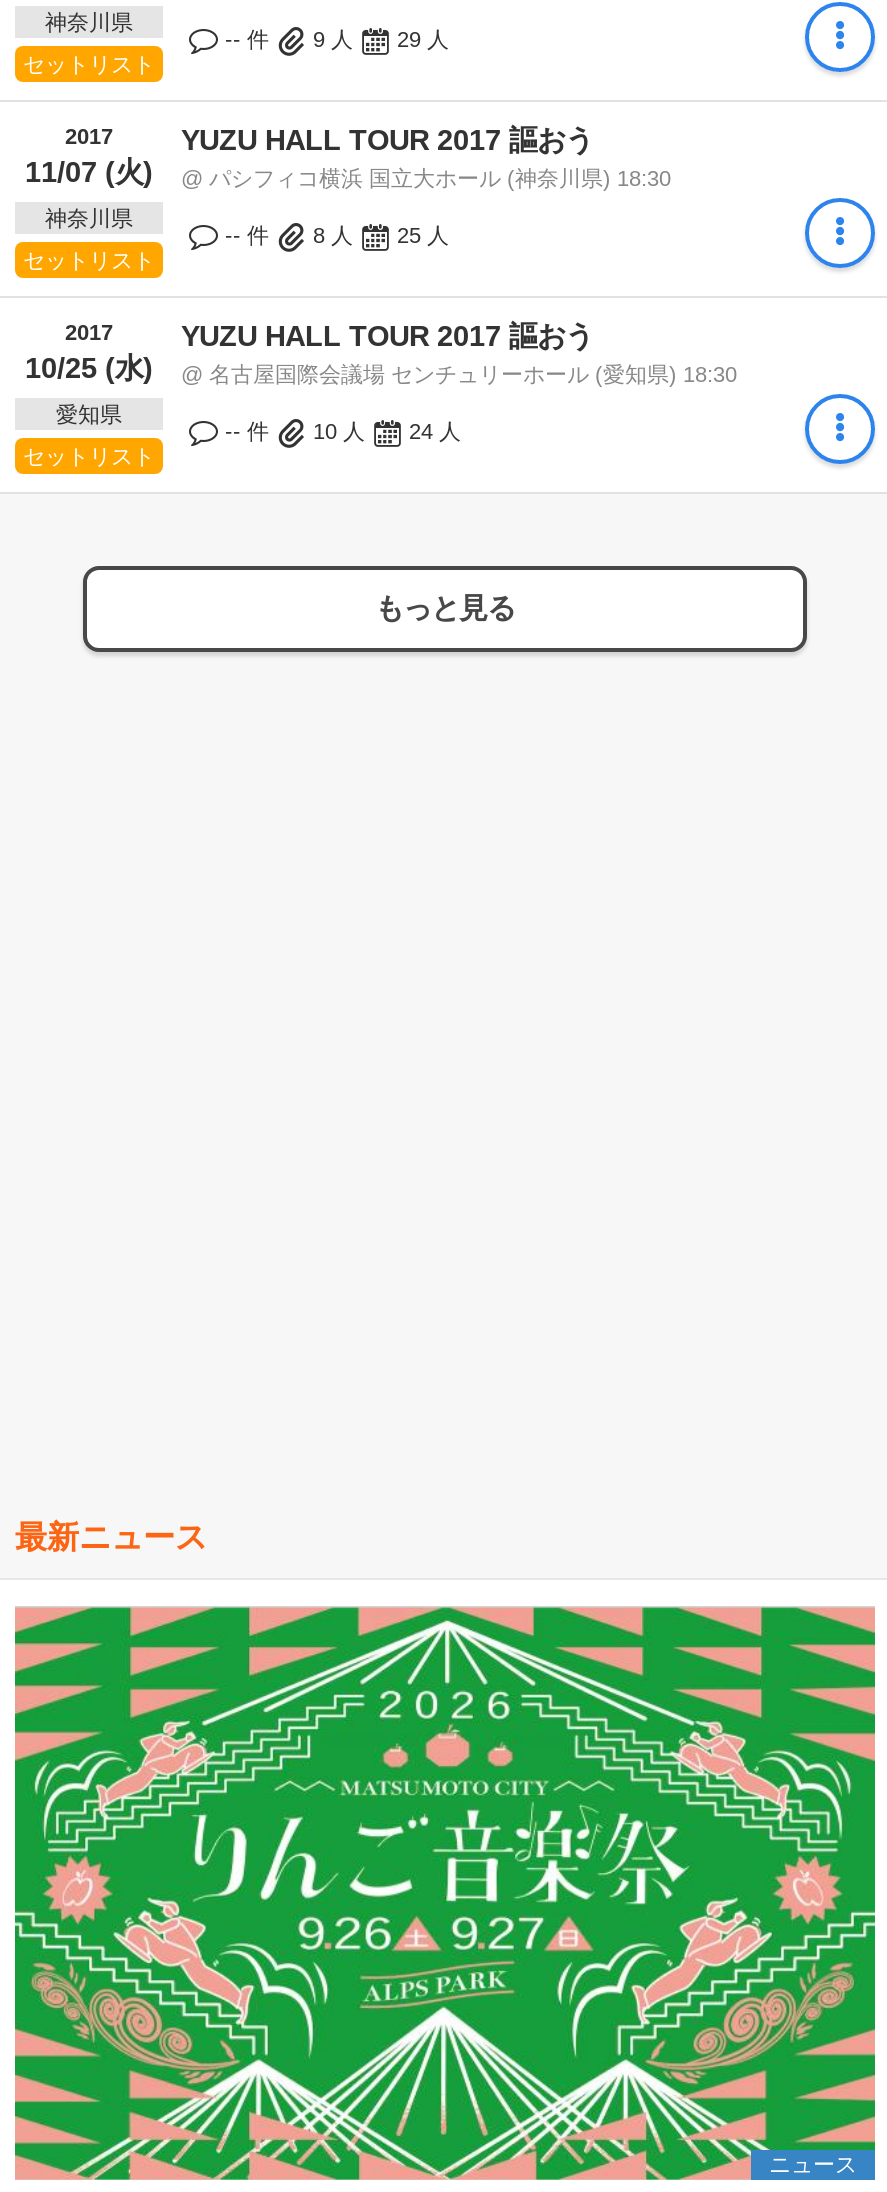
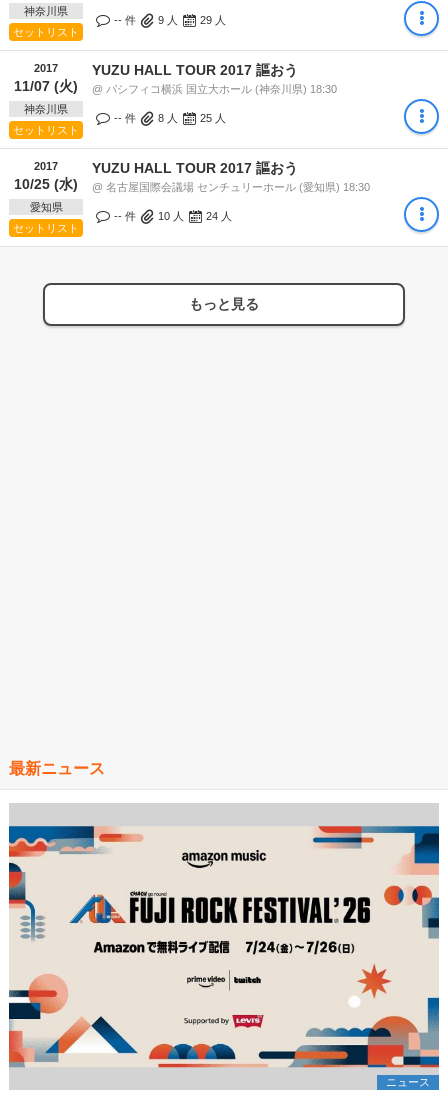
[13,1606,877,2182] [image] -> [8,804,440,1090] [image]

